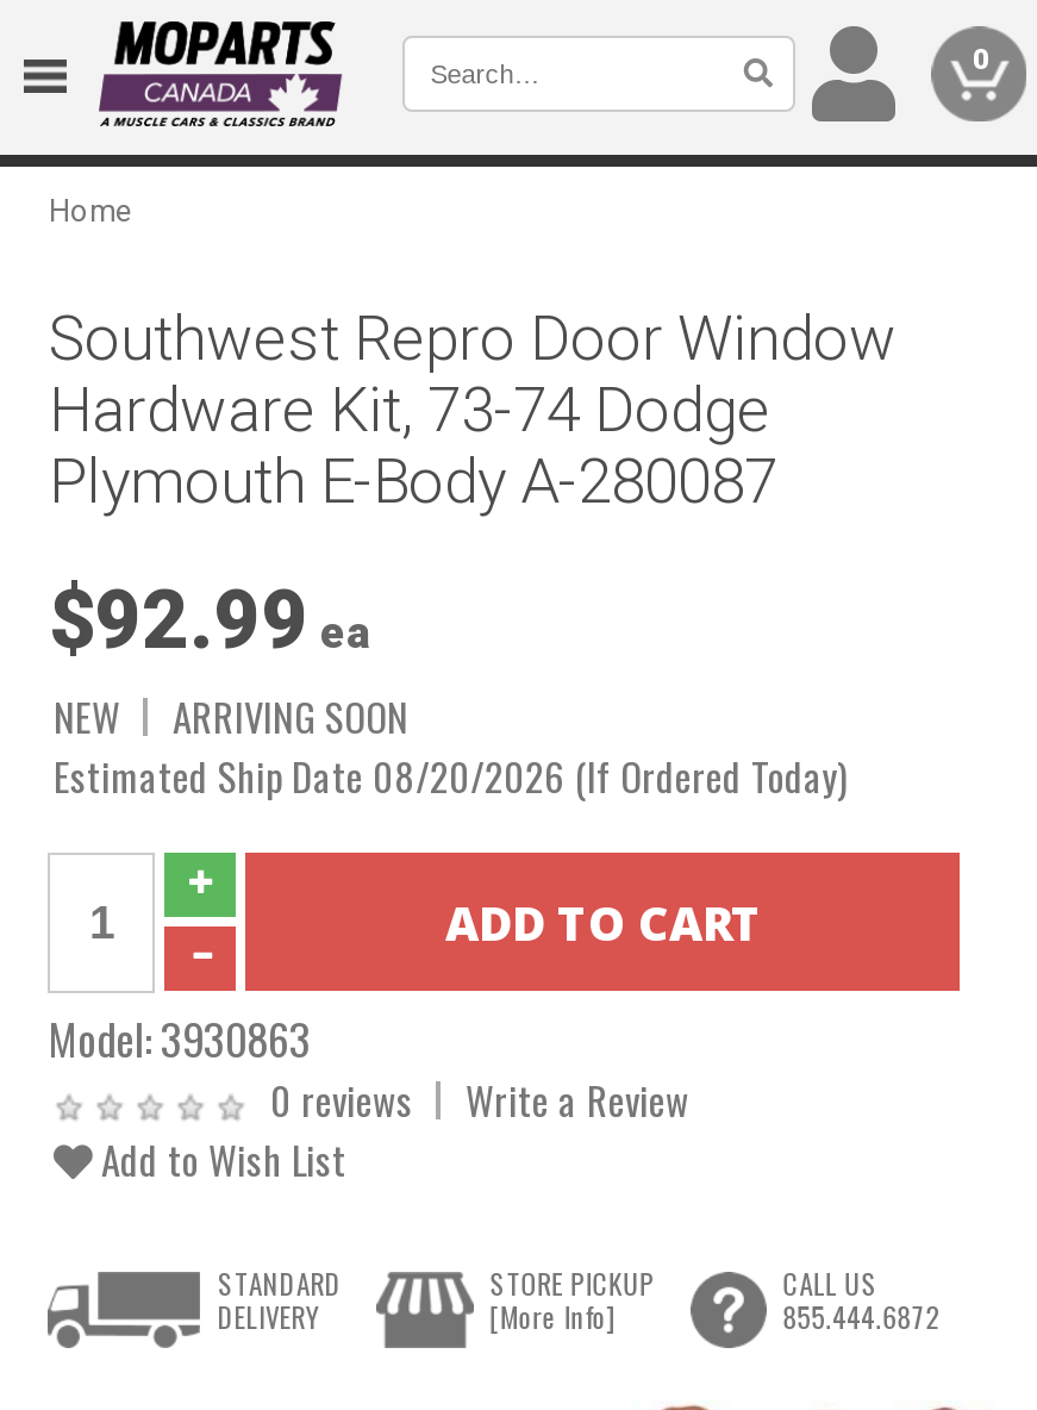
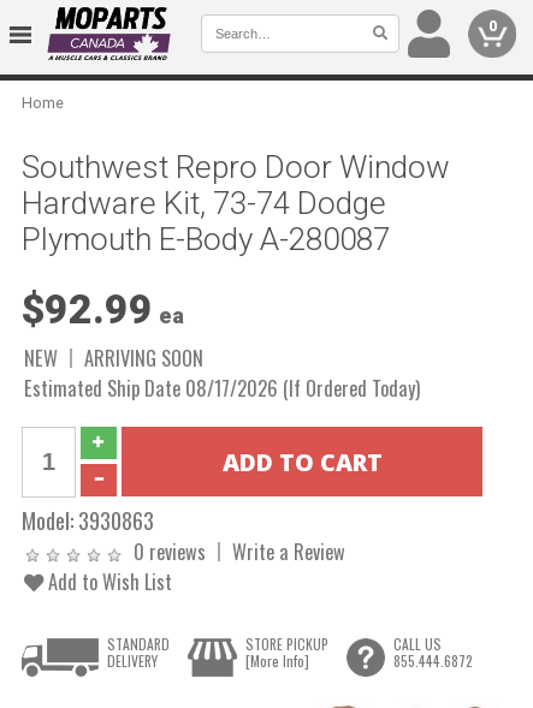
[53,745,846,805] Estimated Ship Date 08/20/2026 (If Ordered Today) -> [25,373,420,403] Estimated Ship Date 08/17/2026 (If Ordered Today)

